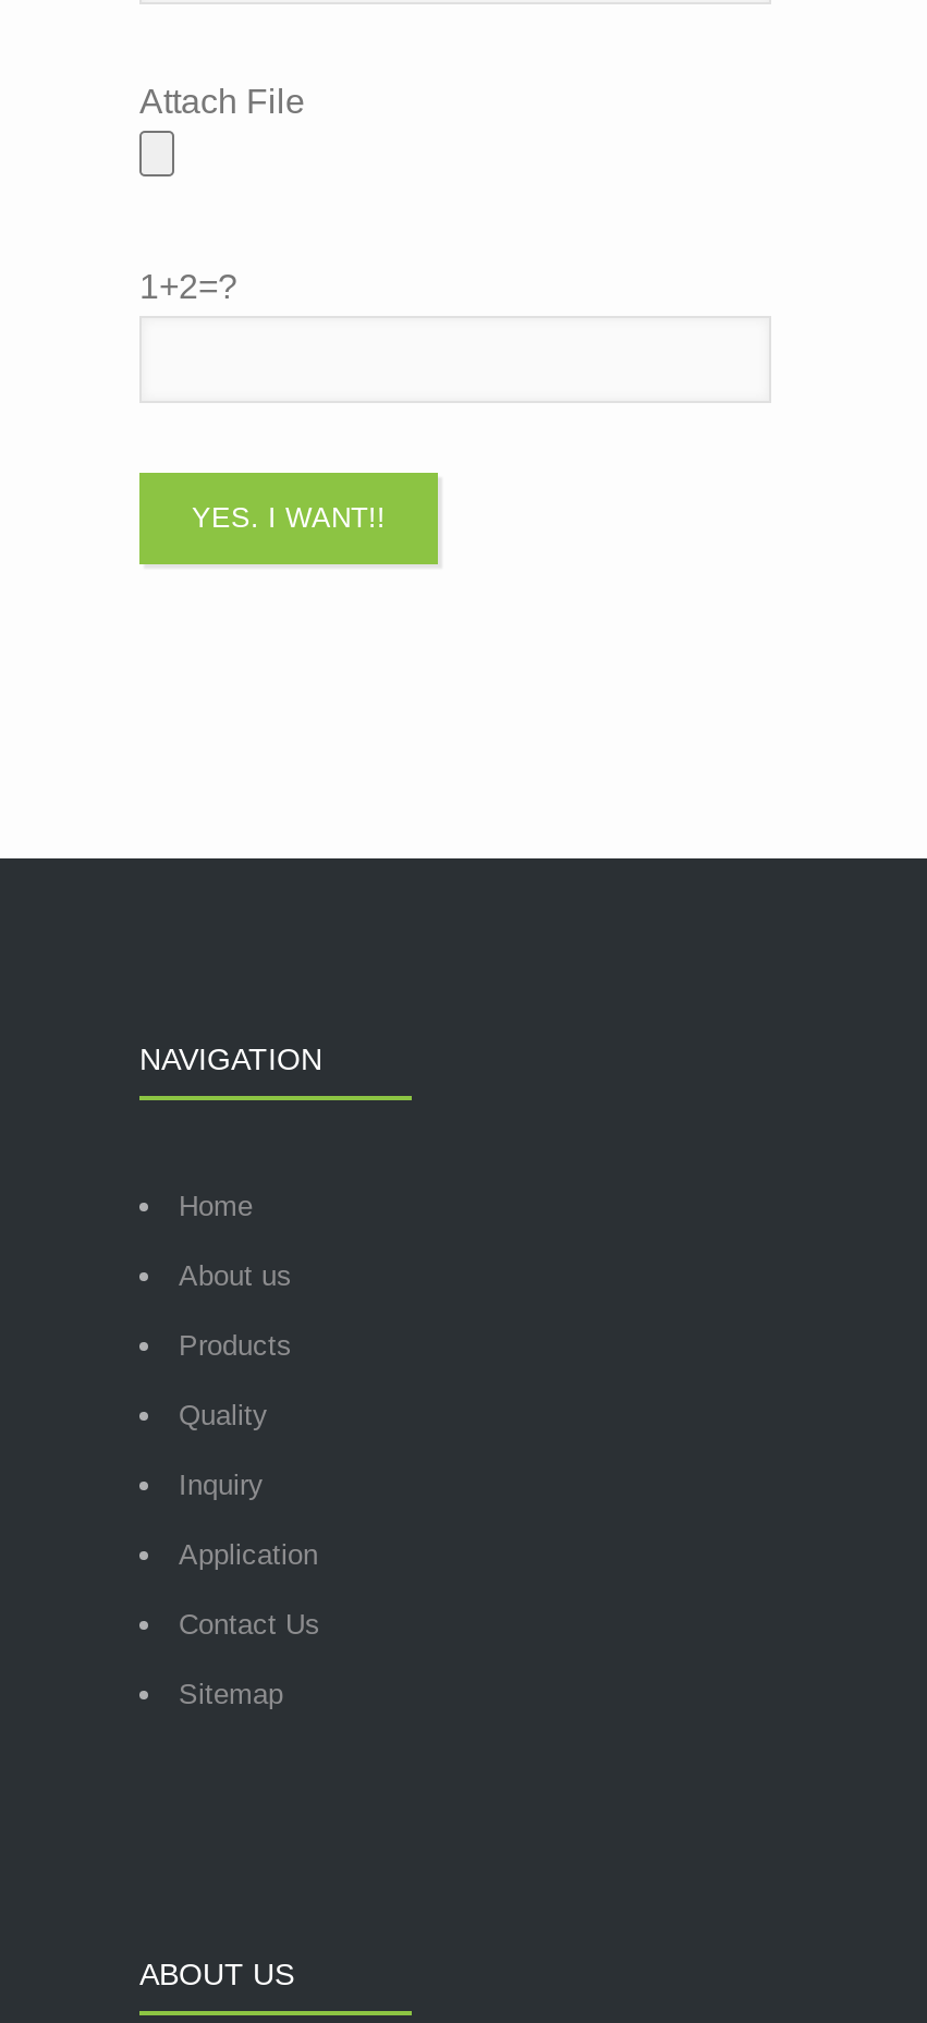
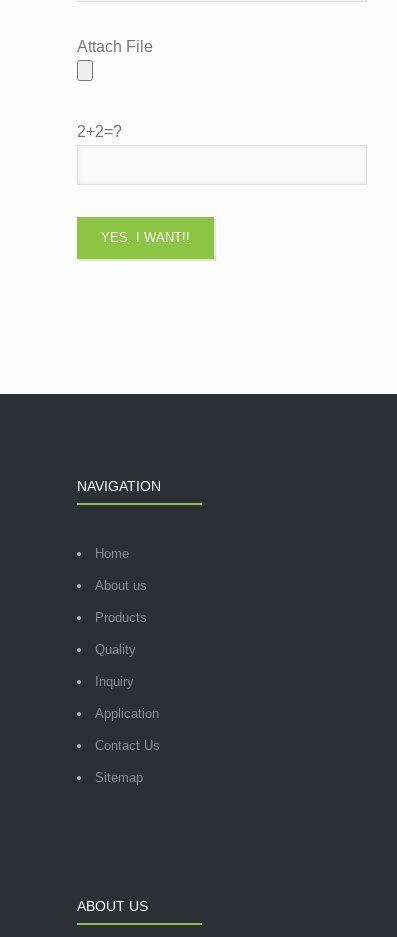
[139,268,237,305] 1+2=? -> [77,123,122,140] 2+2=?

